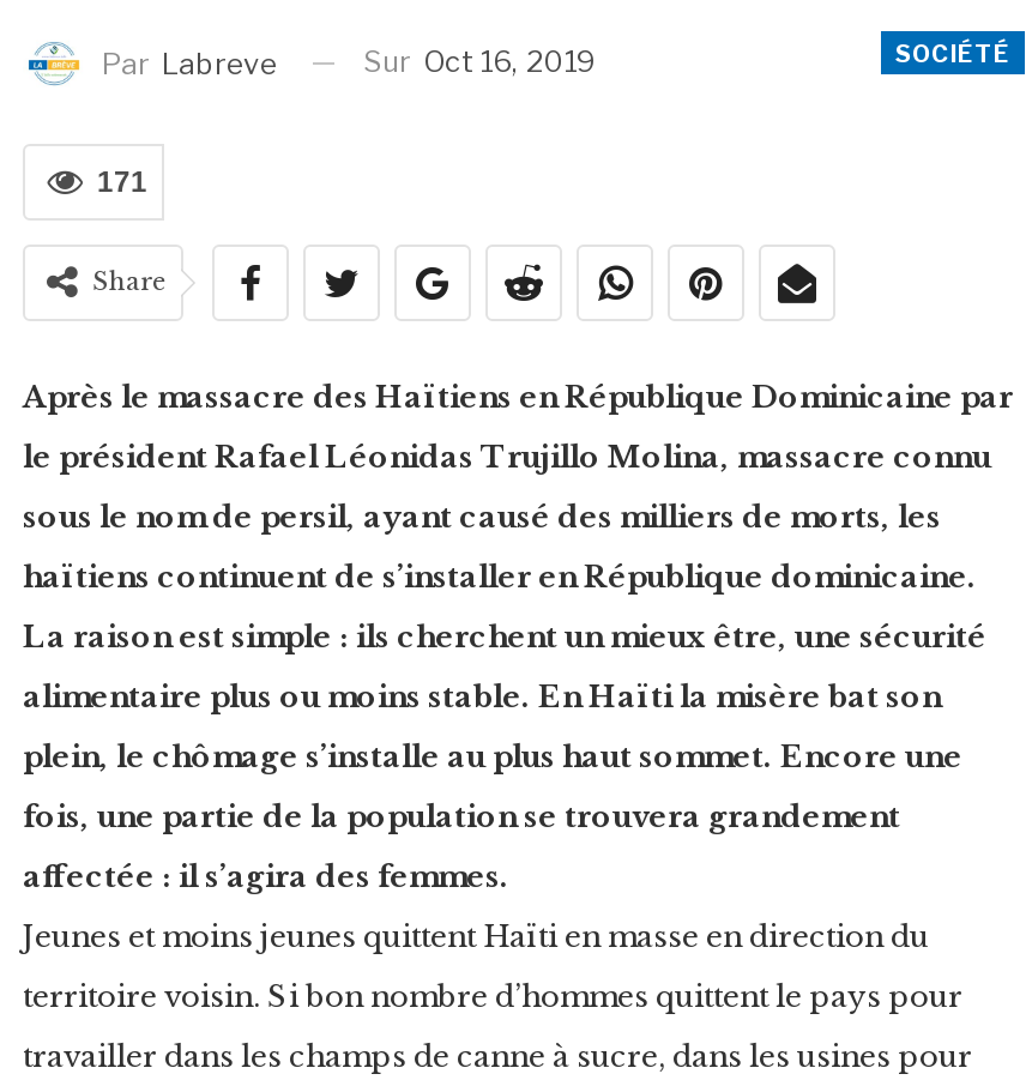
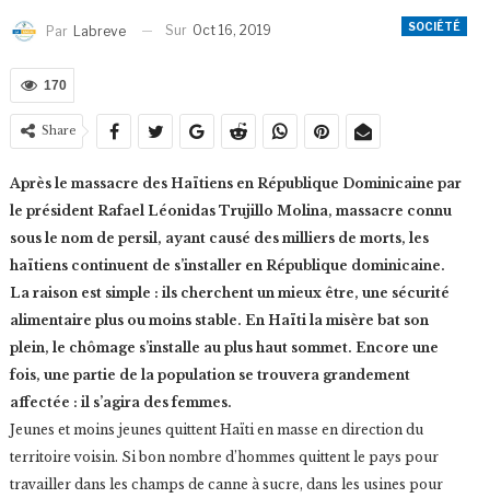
[97,165,147,199] 171 -> [44,77,67,93] 170

